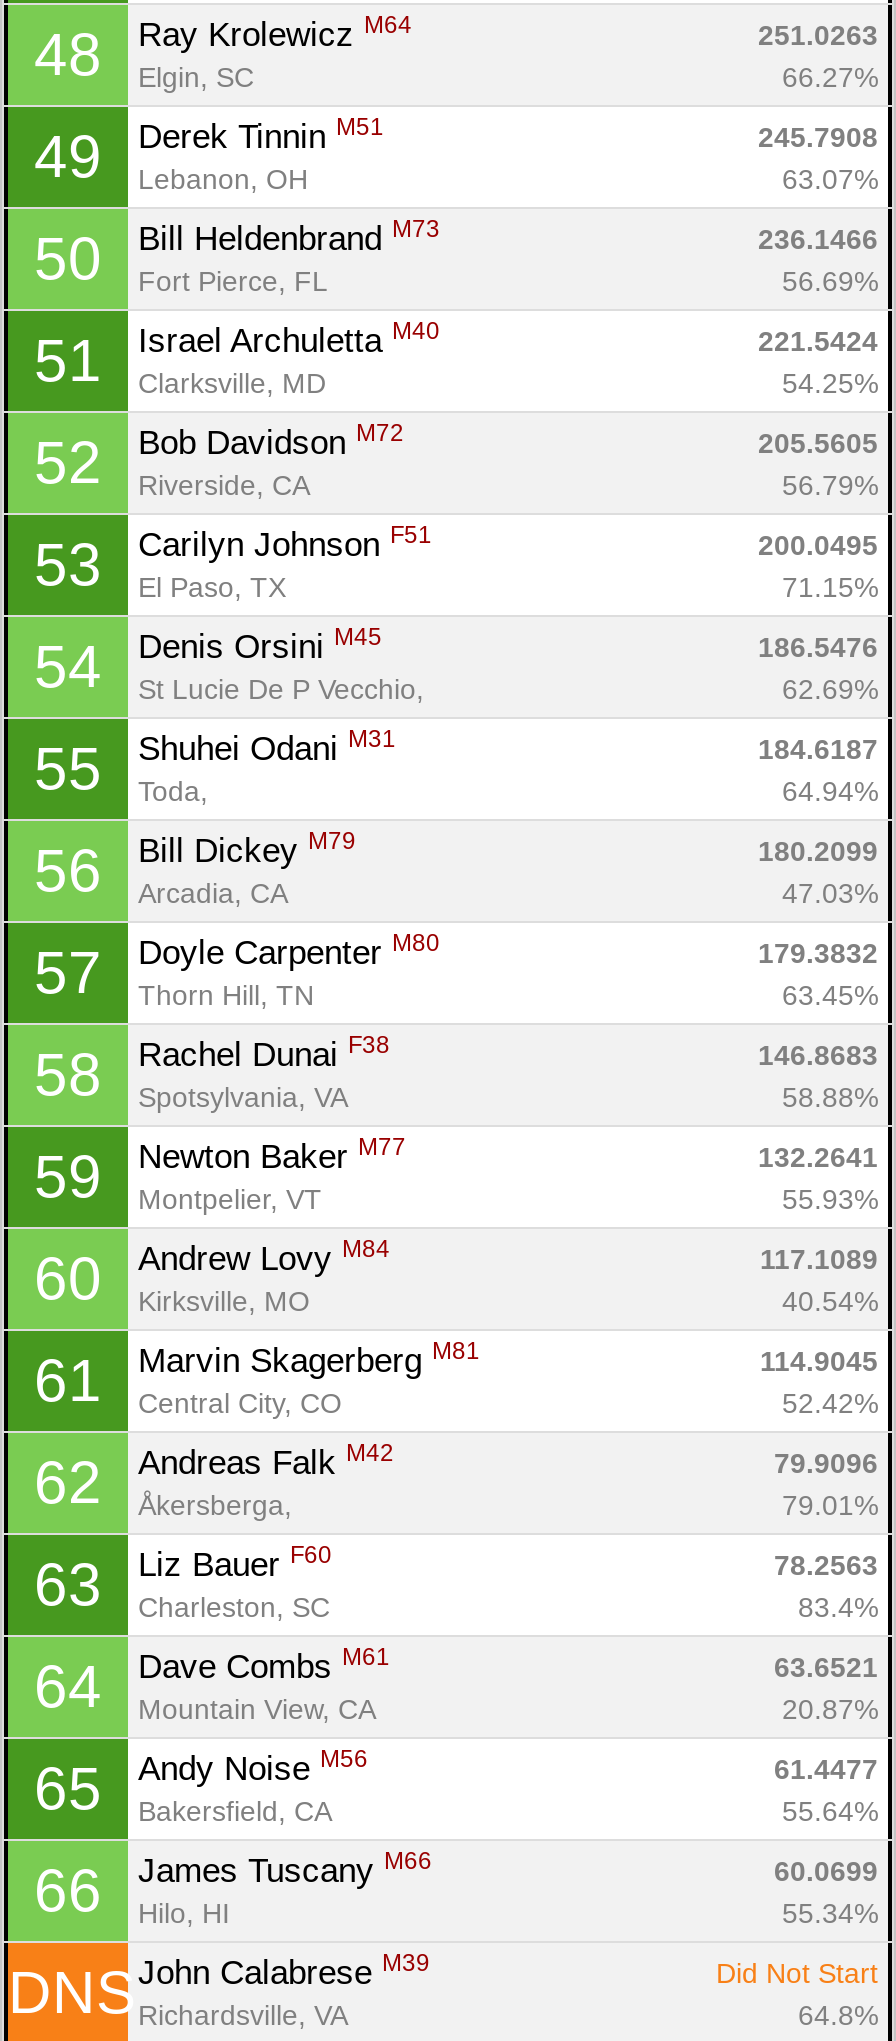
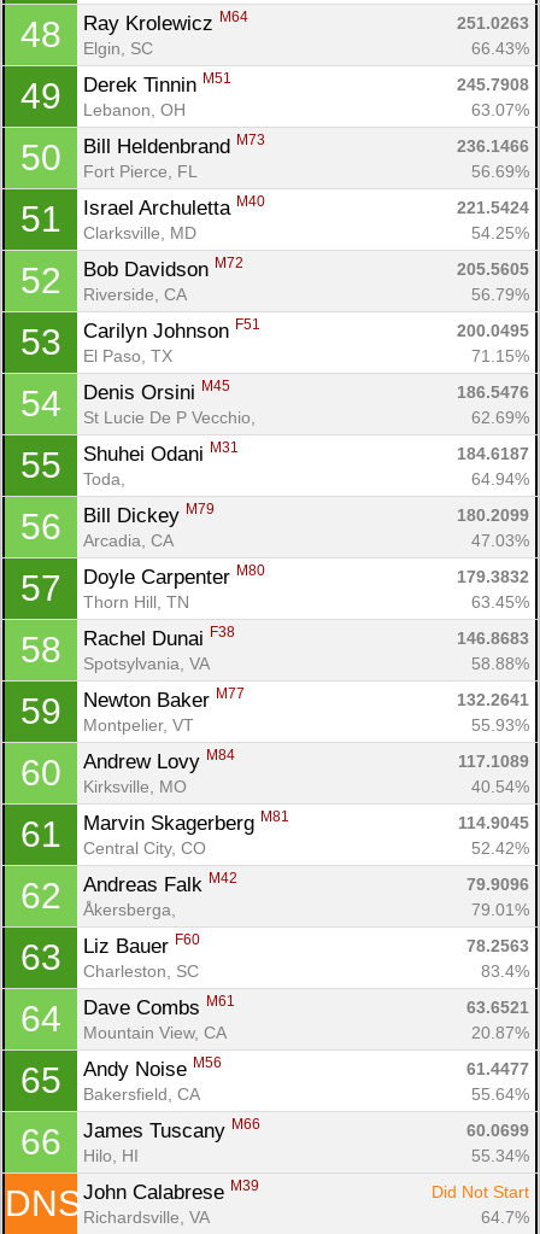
[782,61,878,93] 66.27% -> [471,38,529,58] 66.43%
[798,1999,878,2031] 64.8% -> [481,1207,529,1227] 64.7%

